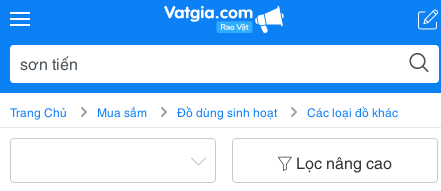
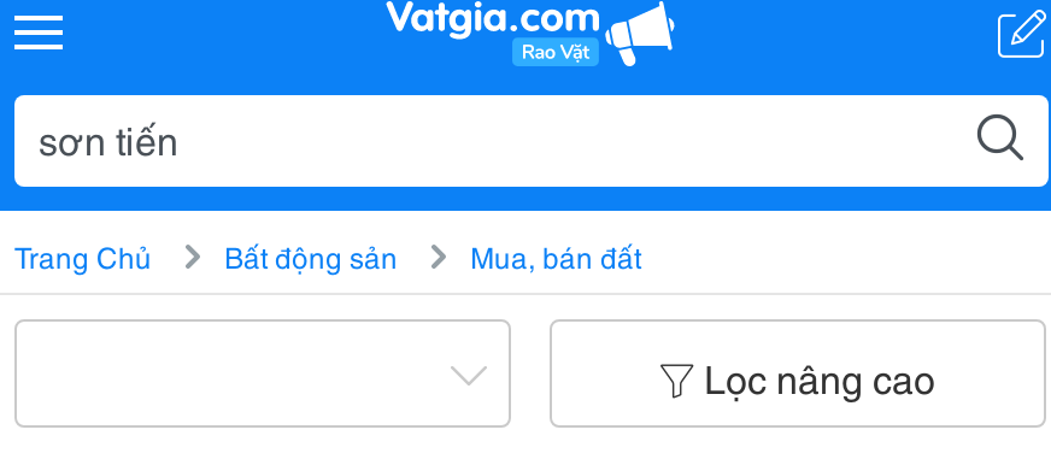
[97,103,398,120] Mua sắm | Đồ dùng sinh hoạt | Các loại đồ khác -> [224,235,641,276] Bất động sản | Mua, bán đất

